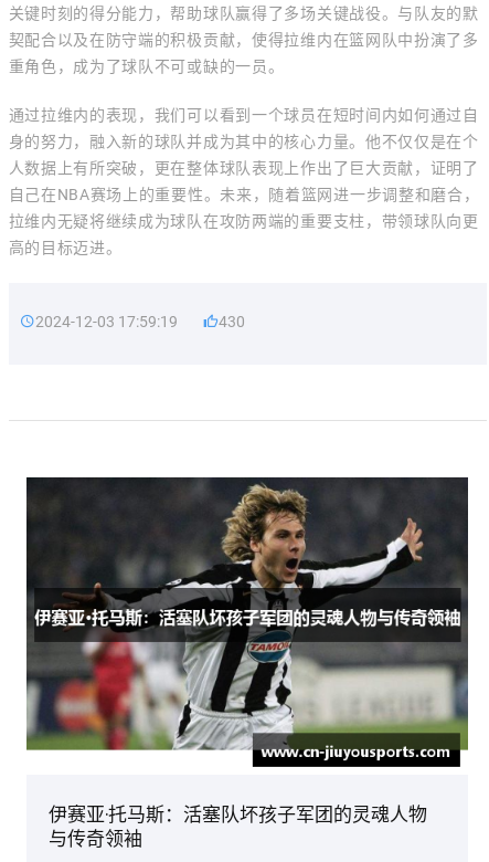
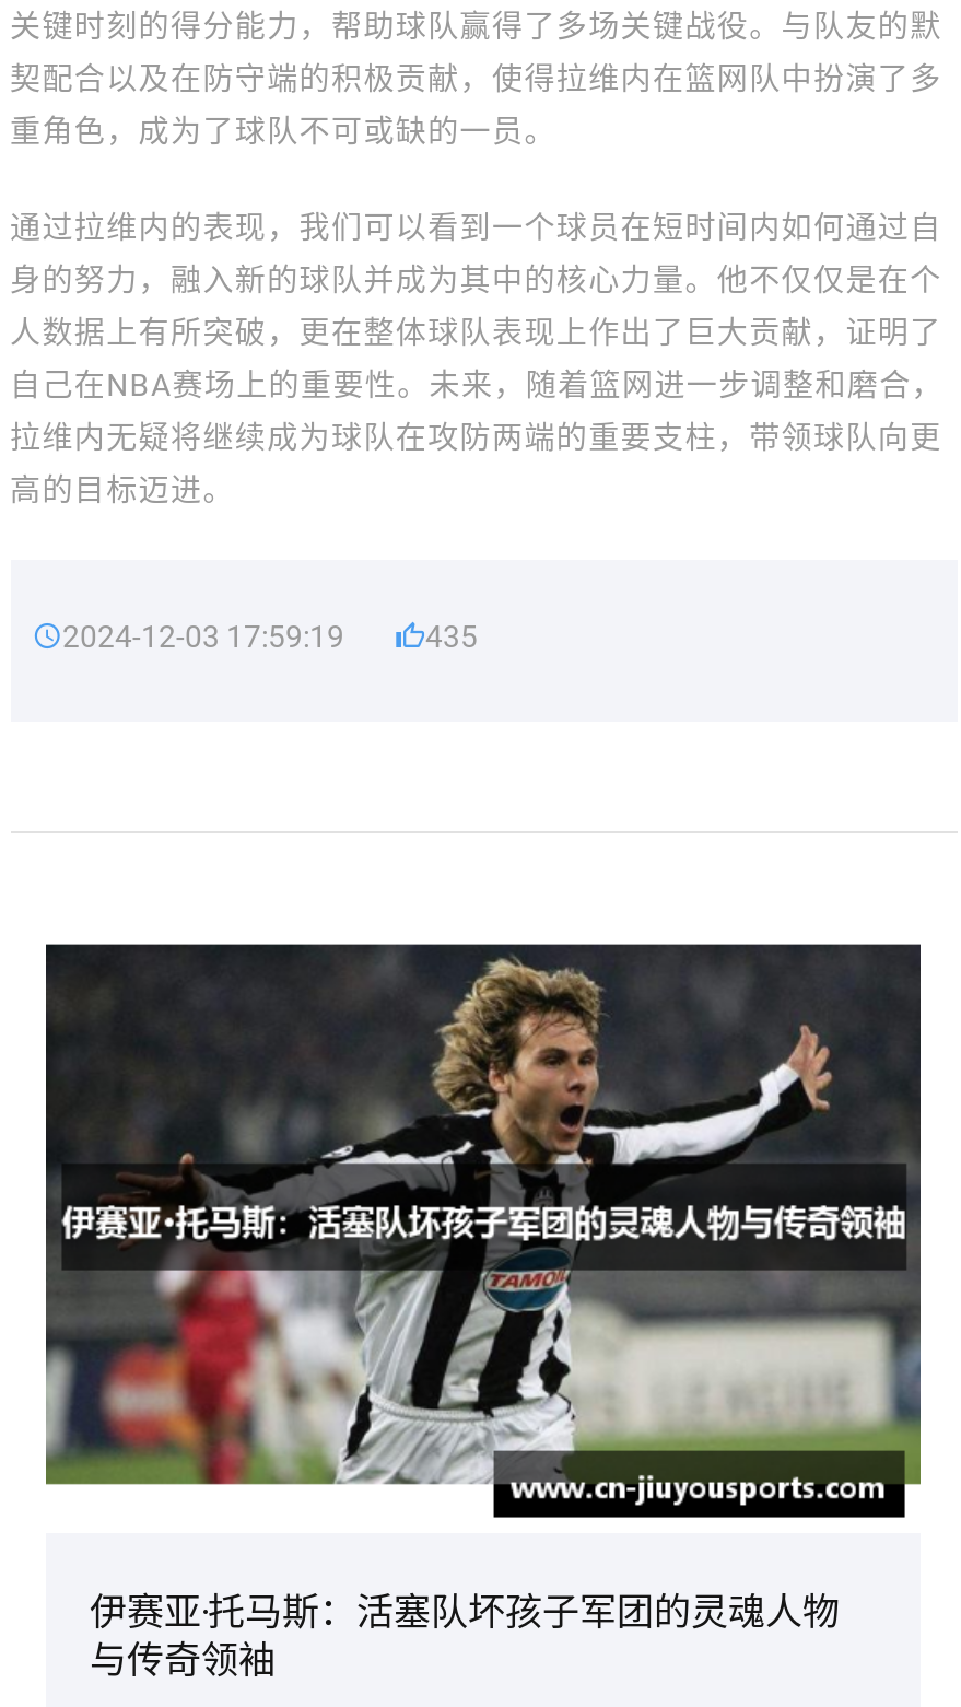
[218,313,244,331] 430 -> [425,620,478,655] 435

